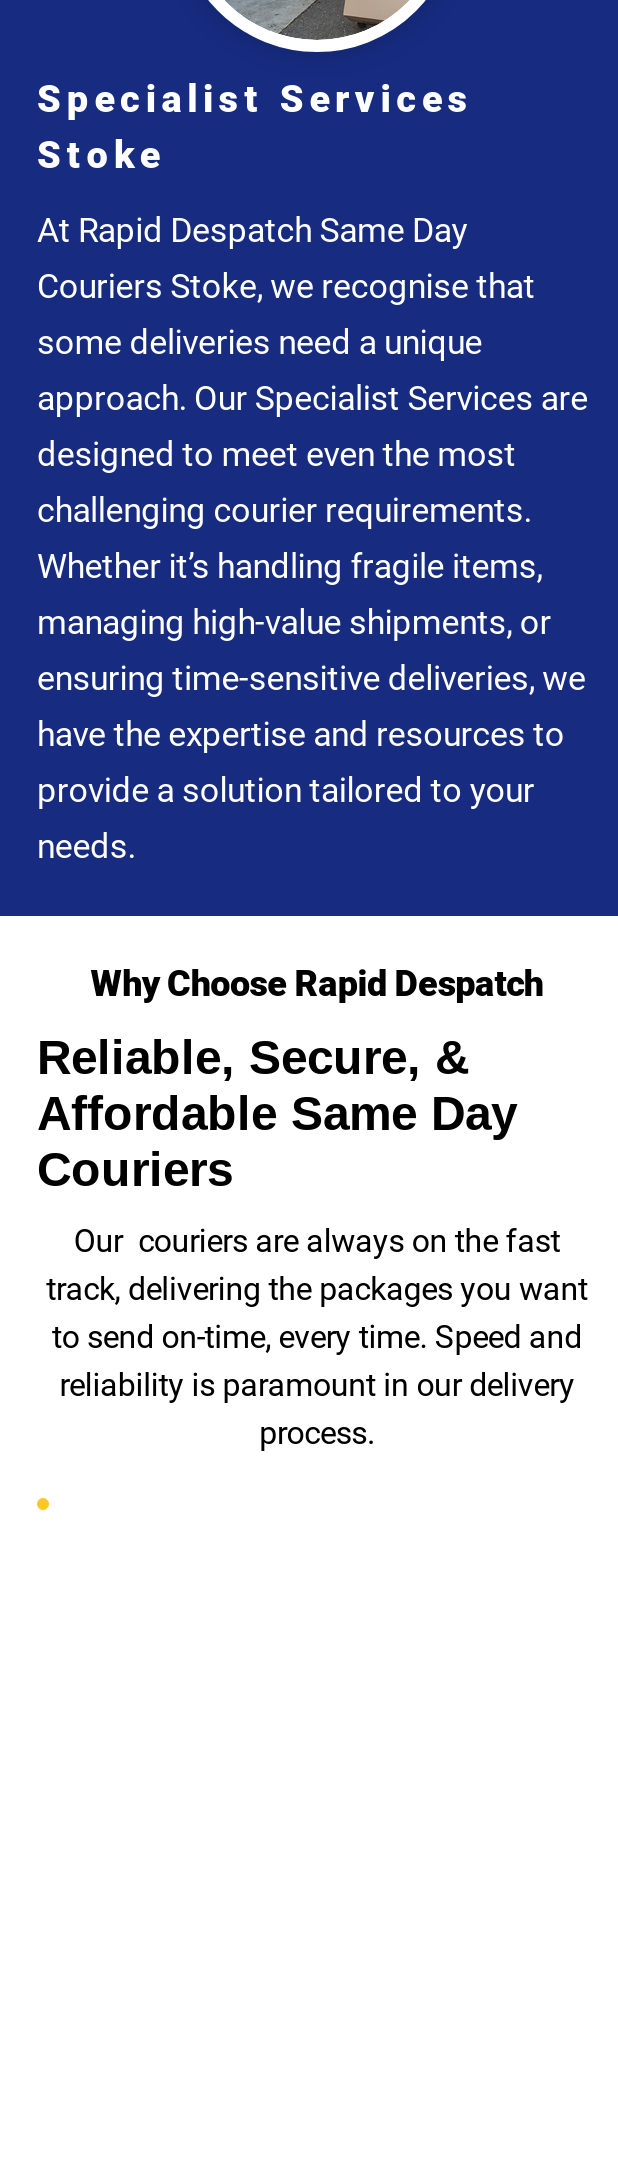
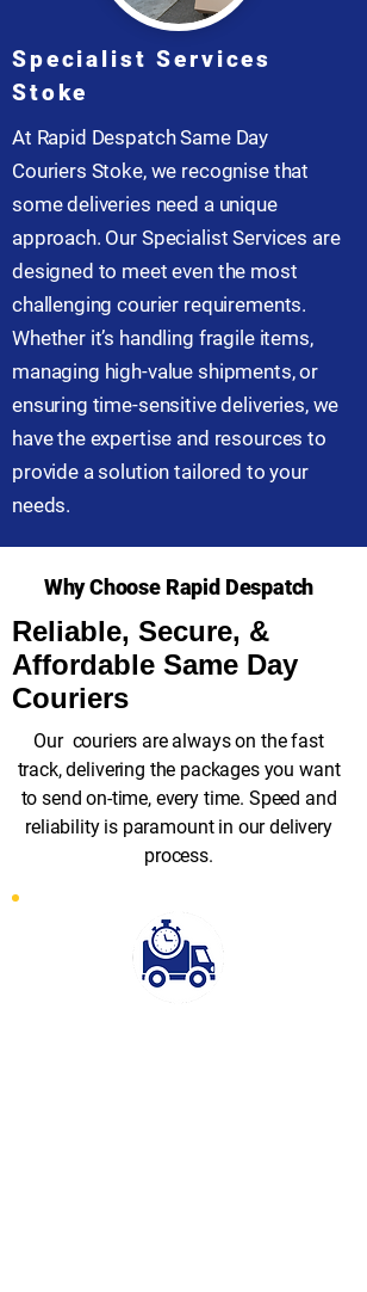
none -> [141,918,217,989] [image]

